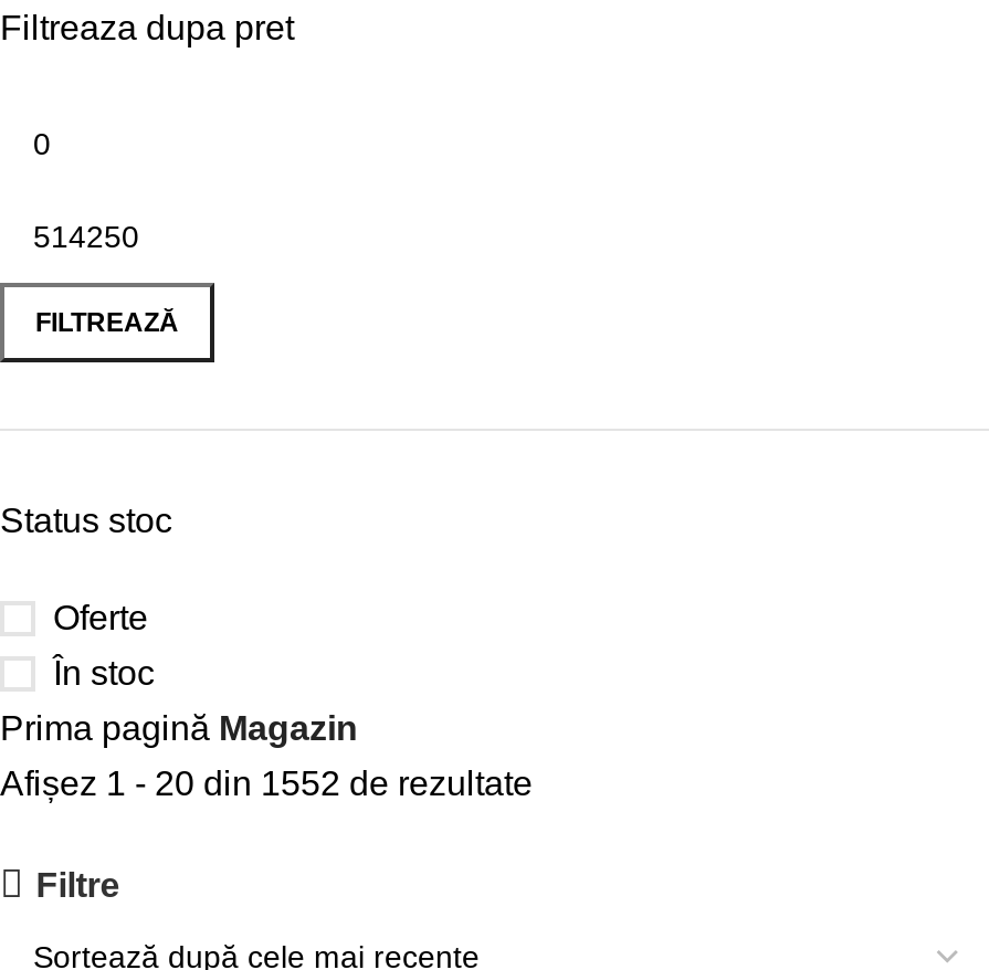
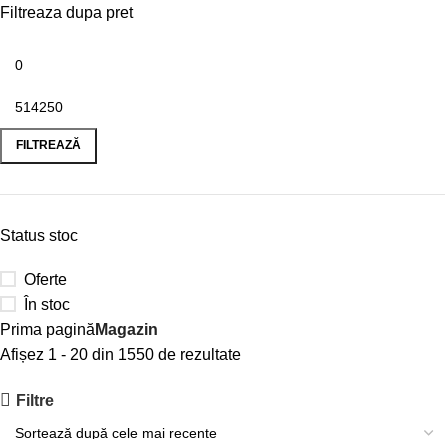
[0,764,533,802] Afișez 1 - 20 din 1552 de rezultate -> [0,346,241,363] Afișez 1 - 20 din 1550 de rezultate

